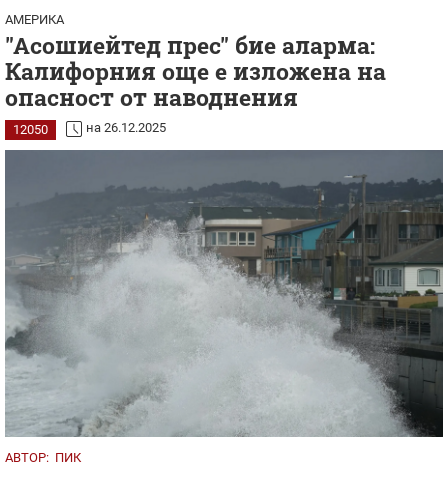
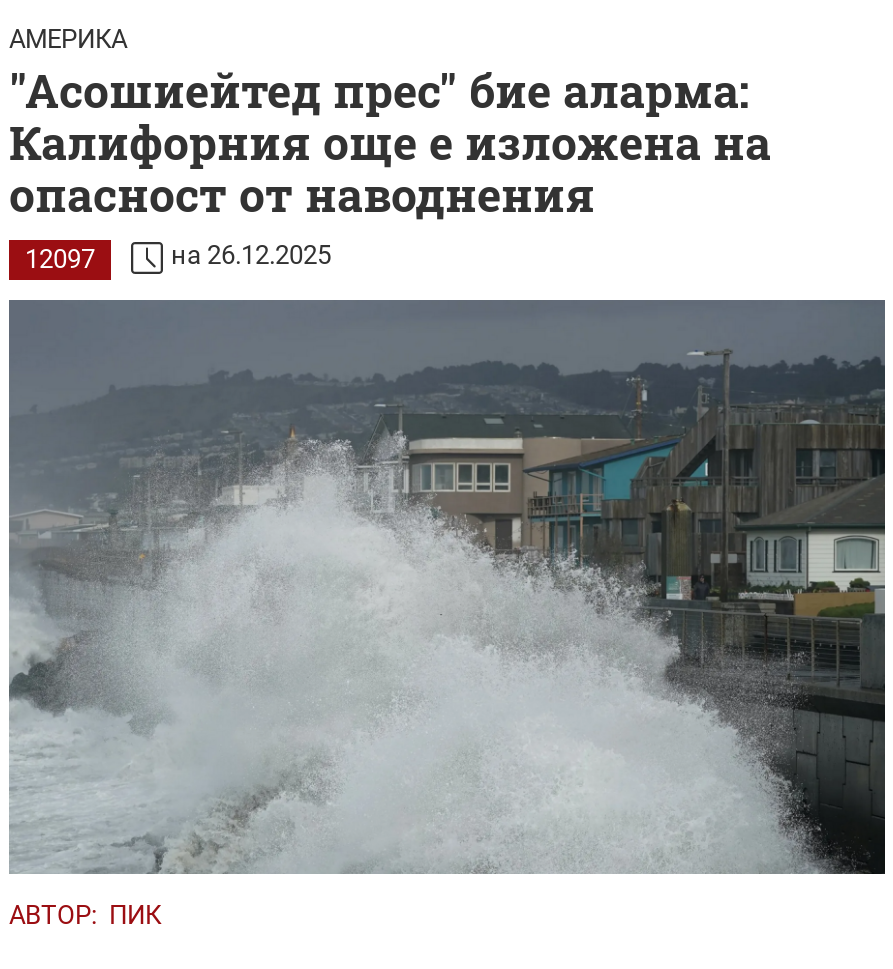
[13,122,48,137] 12050 -> [25,243,95,273] 12097

